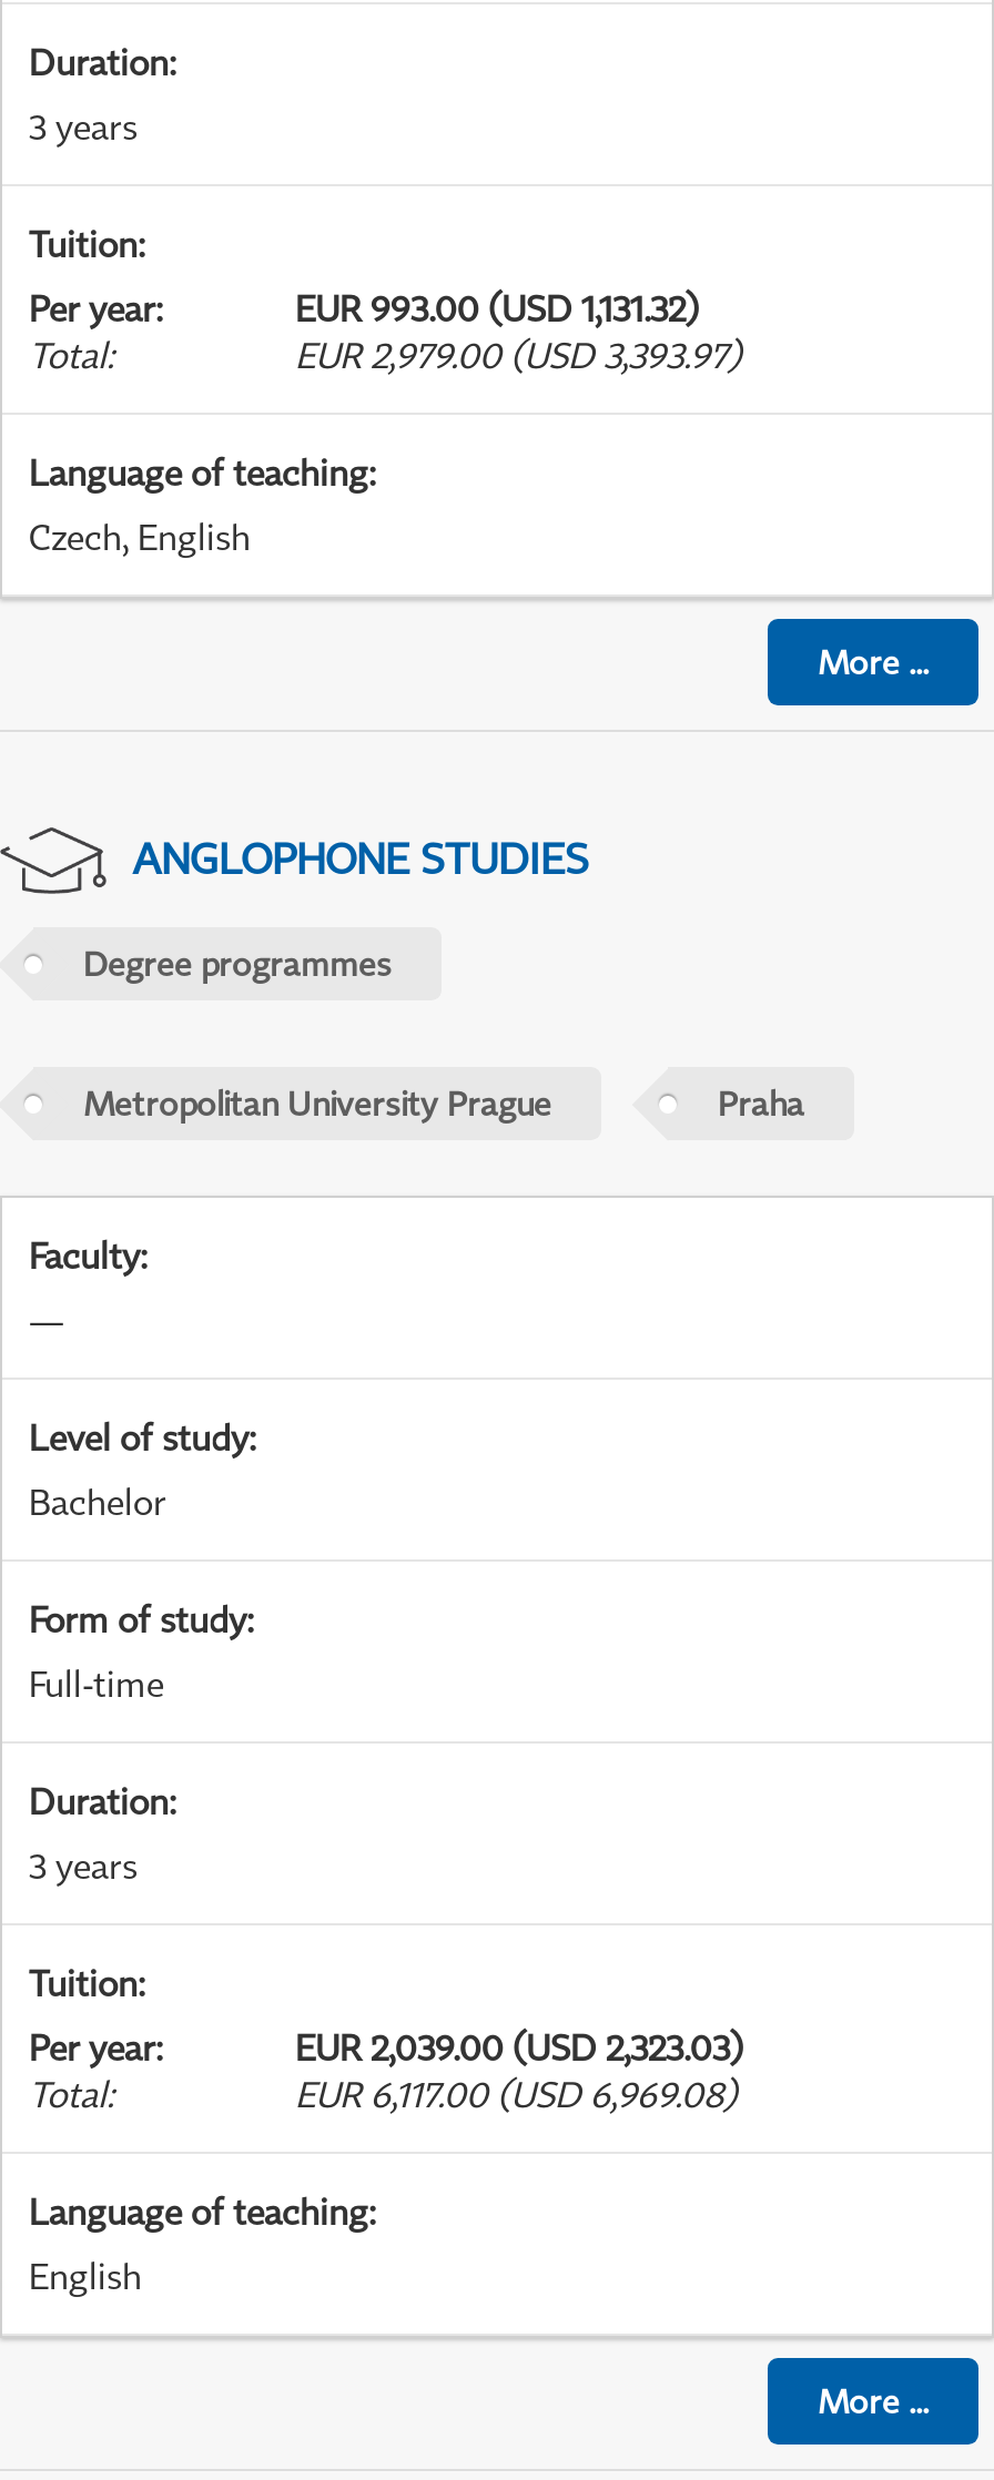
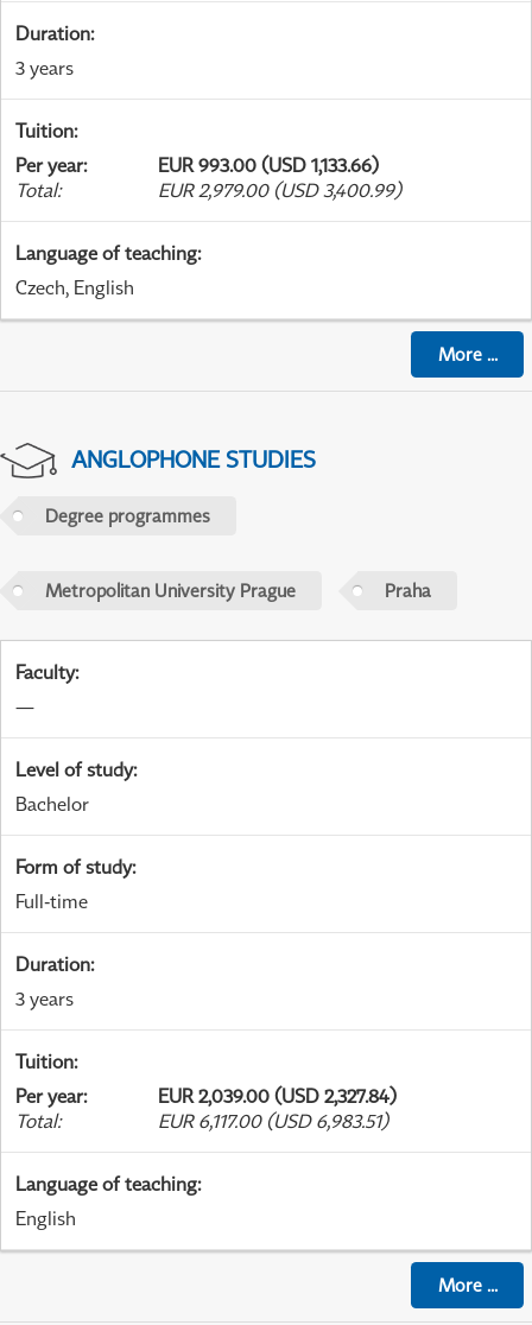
[295,286,699,331] EUR 993.00 (USD 1,131.32) -> [158,153,379,177] EUR 993.00 (USD 1,133.66)
[295,333,741,377] EUR 2,979.00 (USD 3,393.97) -> [158,178,401,202] EUR 2,979.00 (USD 3,400.99)
[295,2025,743,2070] EUR 2,039.00 (USD 2,323.03) -> [158,1084,397,1108] EUR 2,039.00 (USD 2,327.84)
[295,2072,737,2116] EUR 6,117.00 (USD 6,969.08) -> [158,1109,388,1133] EUR 6,117.00 (USD 6,983.51)

